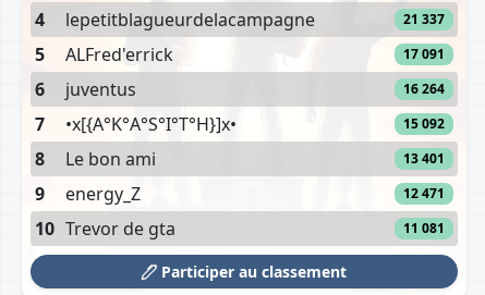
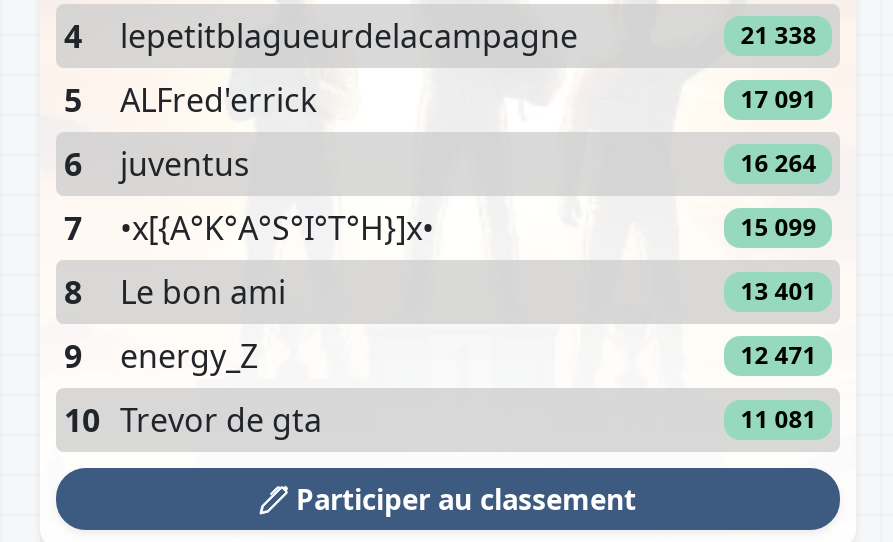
[403,10,445,28] 21 337 -> [740,18,816,52] 21 338
[403,114,445,133] 15 092 -> [740,210,816,244] 15 099

